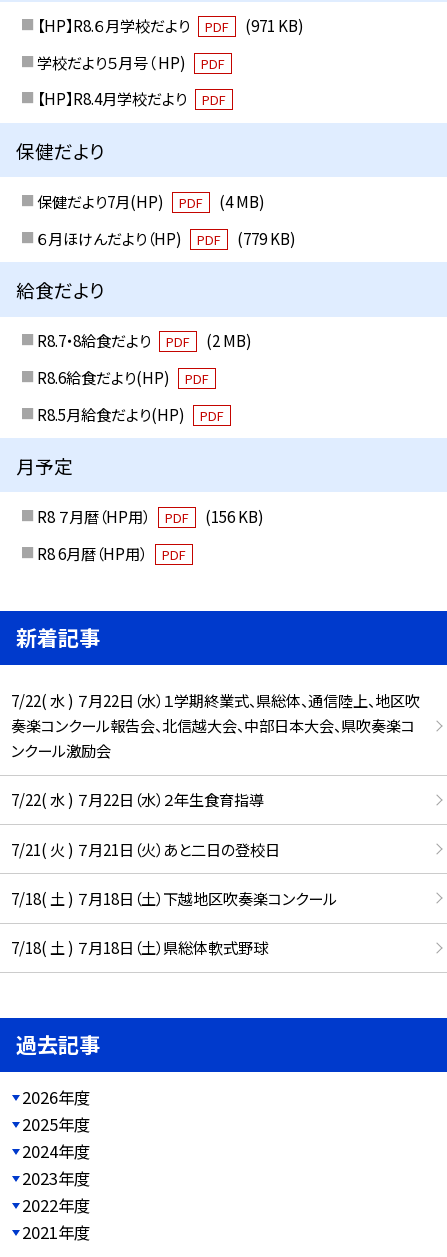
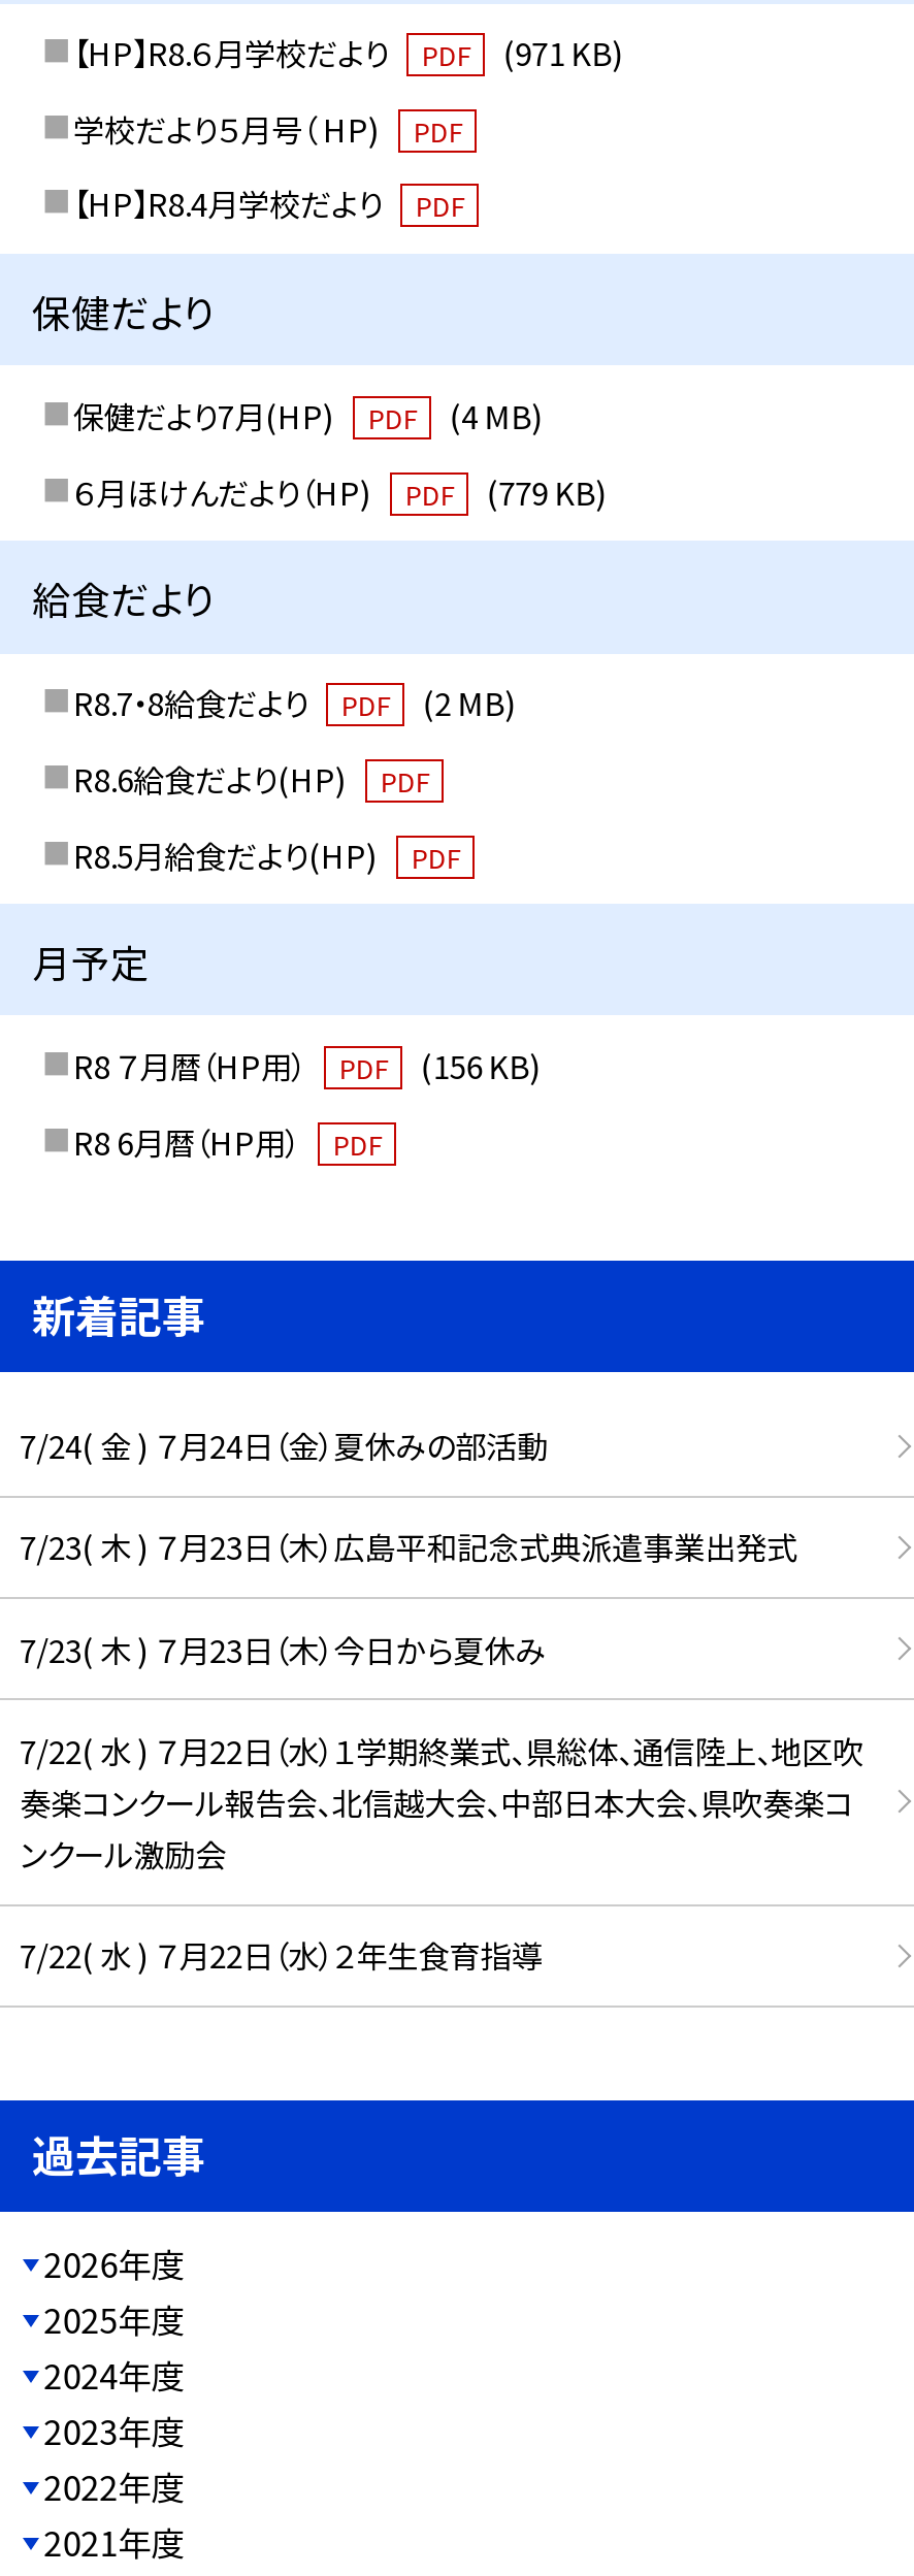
none -> [20,1422,798,1671] 7/24( 金 ) ７月24日（金）夏休みの部活動 | 7/23( 木 ) ７月23日（木）広島平和記念式典派遣事業出発式 | 7/23( 木 ) ７月23日（木）今日から夏休み
moved [11,689,420,810] -> [20,1727,864,1977]: 7/22( 水 ) ７月22日（水）１学期終業式、県総体、通信陸上、地区吹 | 奏楽コンクール報告会、北信越大会、中部日本大会、県吹奏楽コ | ンクール激励会 | 7/22( 水 ) ７月22日（水）２年生食育指導
[11,838,337,958] 7/21( 火 ) ７月21日（火）あと二日の登校日 | 7/18( 土 ) ７月18日（土）下越地区吹奏楽コンクール | 7/18( 土 ) ７月18日（土）県総体軟式野球 -> none

